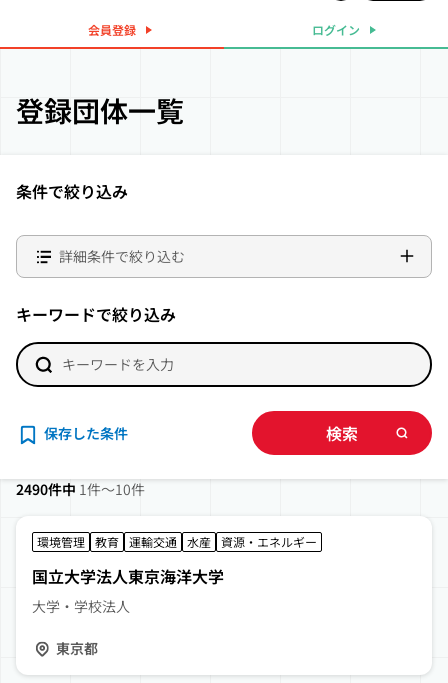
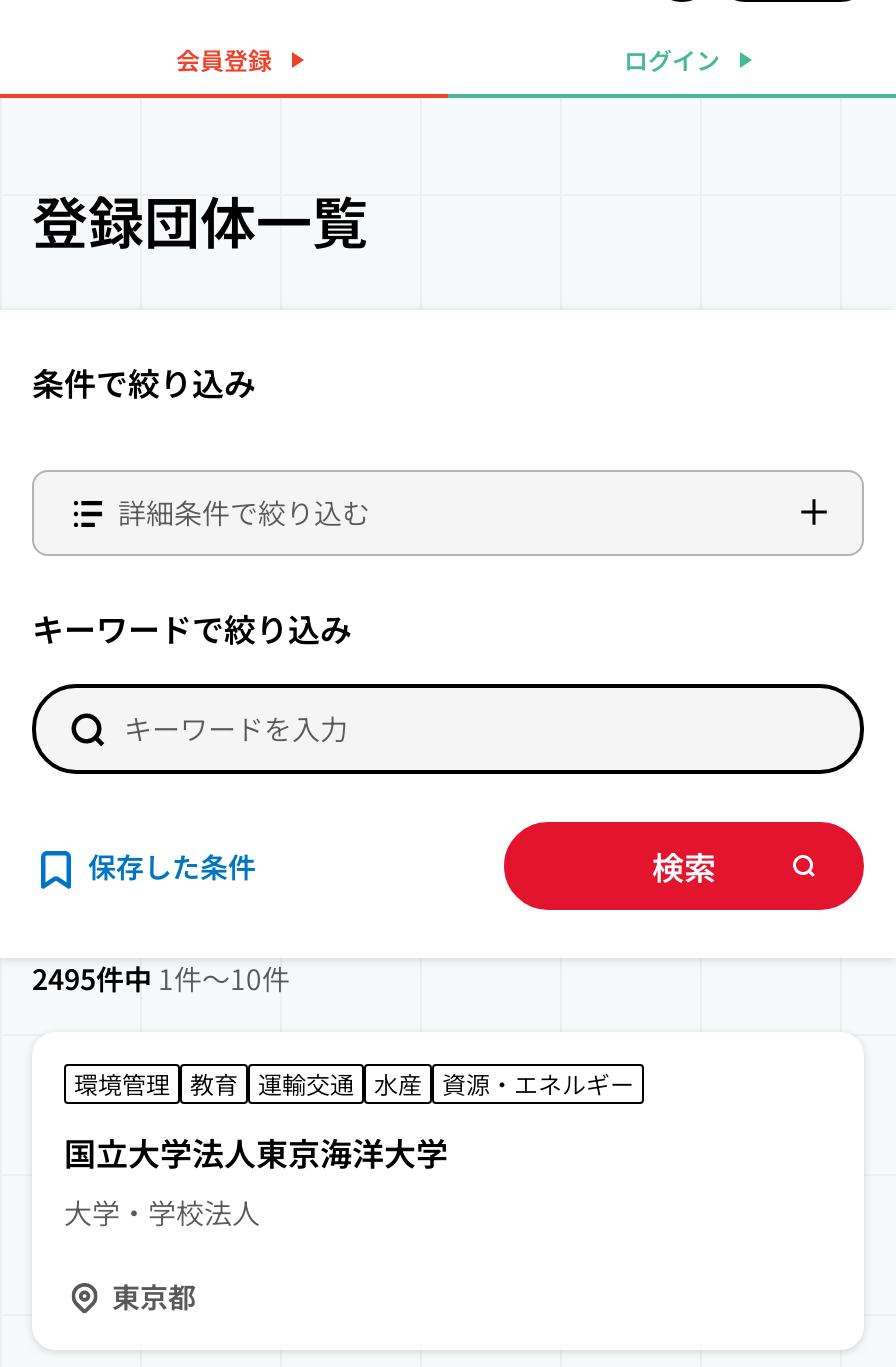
[16,479,145,499] 2490件中 1件〜10件 -> [32,958,290,998] 2495件中 1件〜10件

